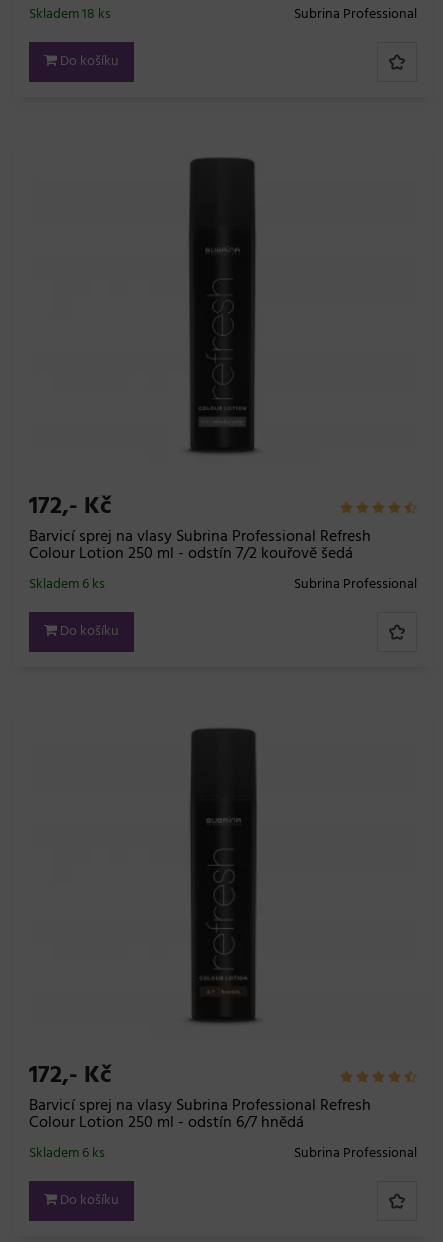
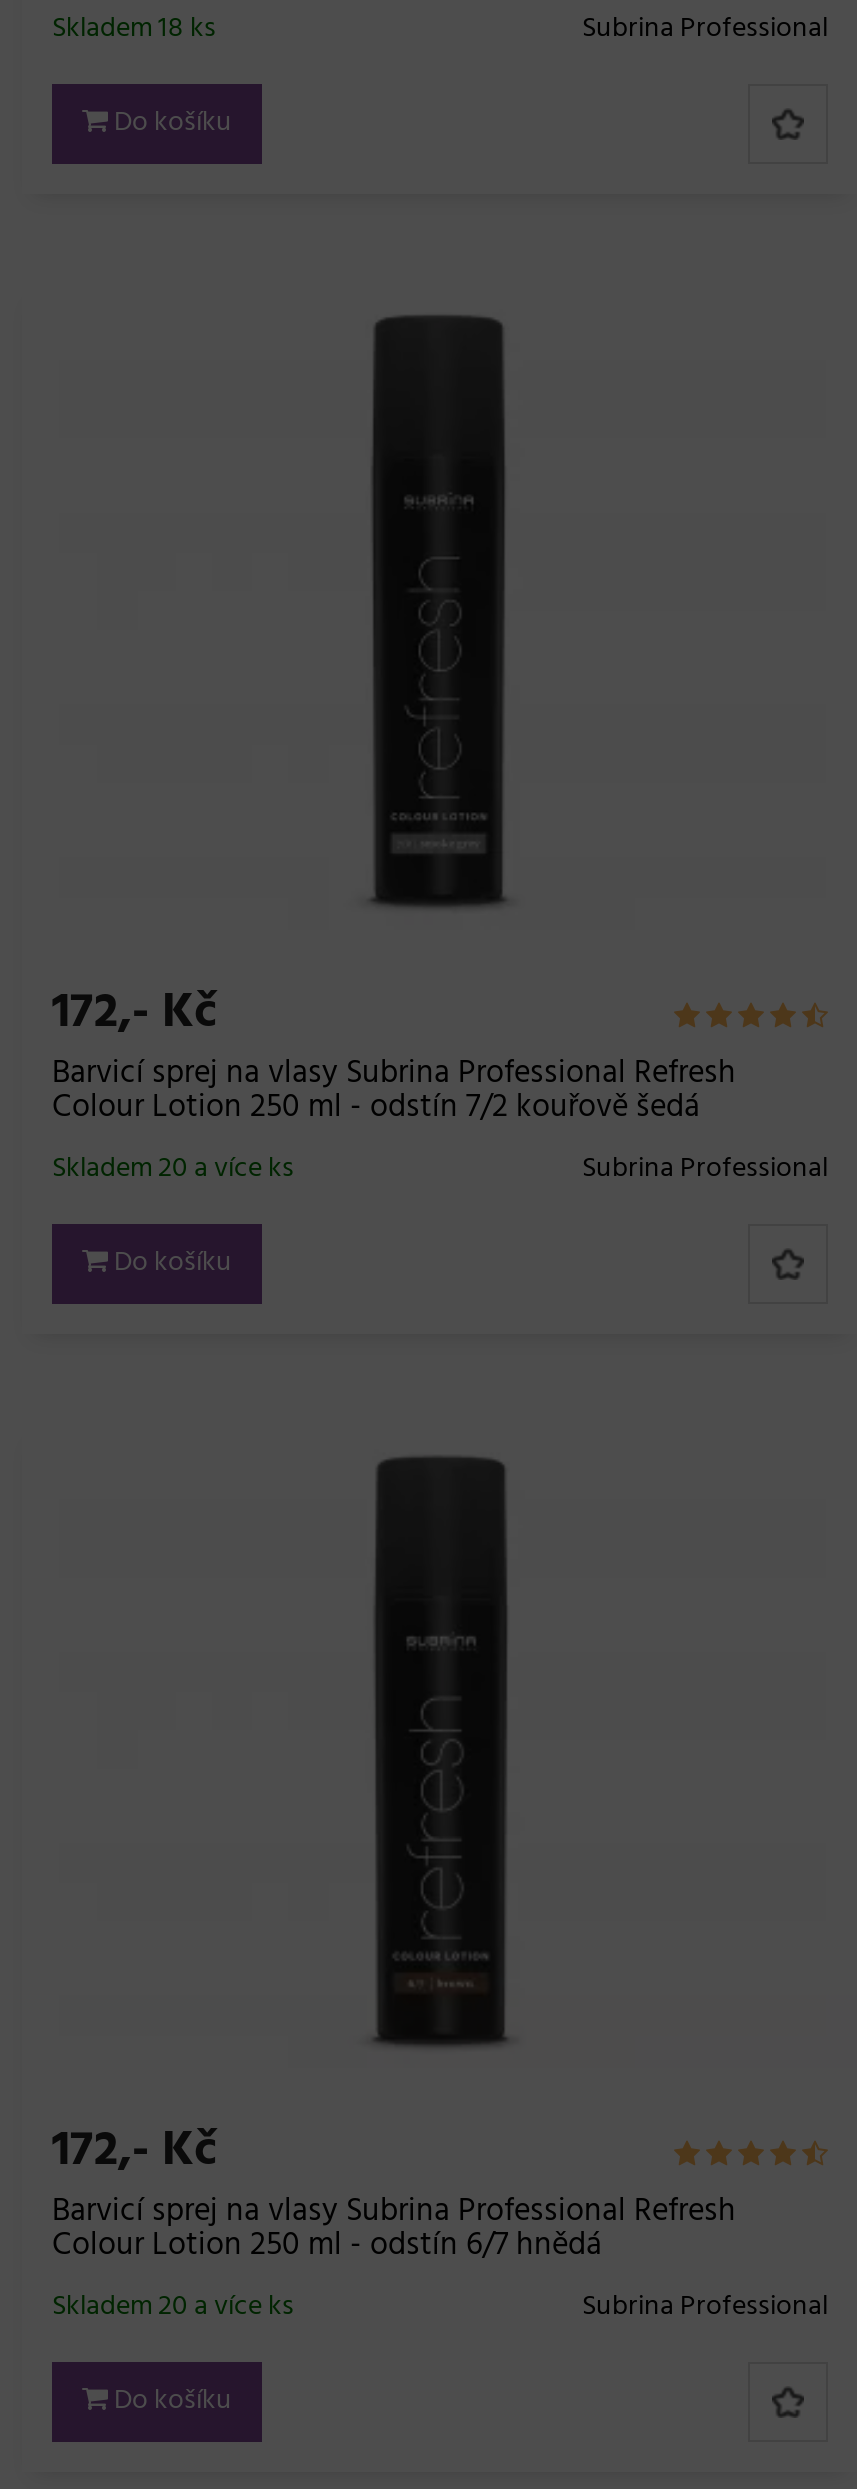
[29,573,105,596] Skladem 6 ks -> [52,1145,294,1191] Skladem 20 a více ks
[29,1142,105,1165] Skladem 6 ks -> [52,2284,294,2330] Skladem 20 a více ks

